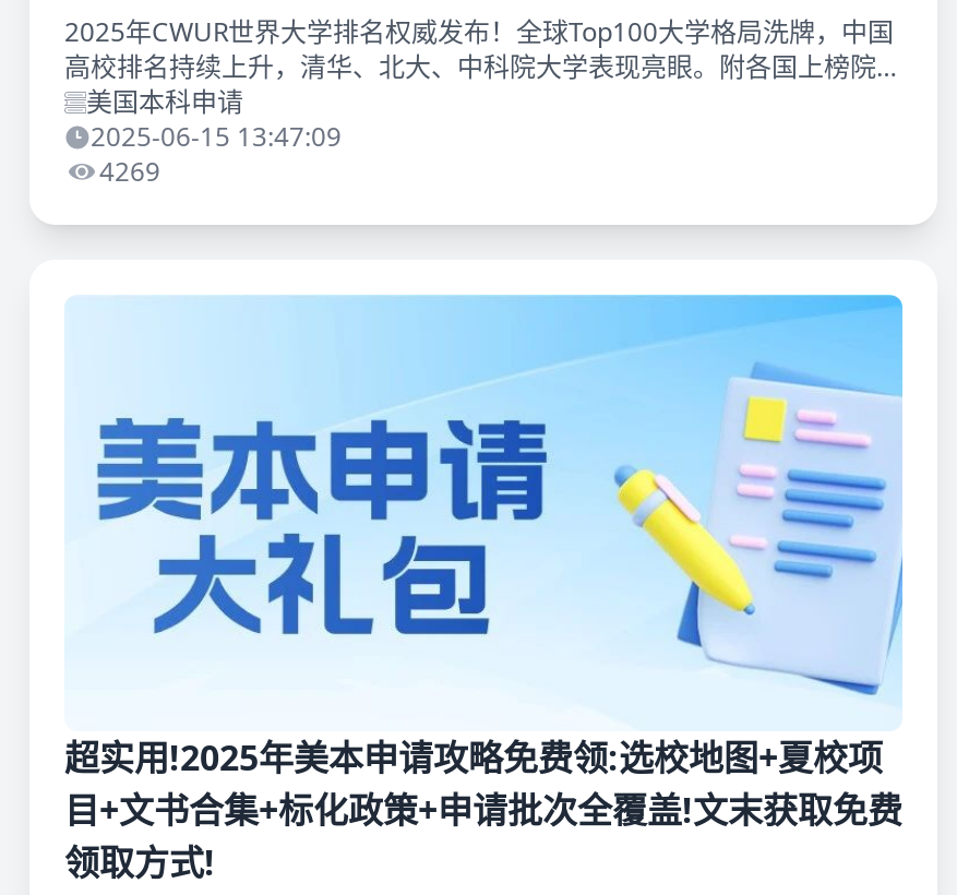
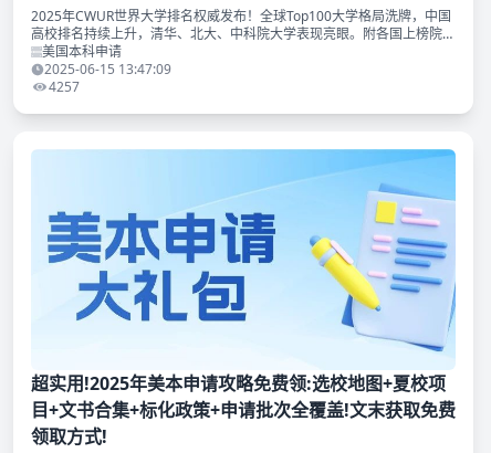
[99,153,160,190] 4269 -> [49,77,80,96] 4257

